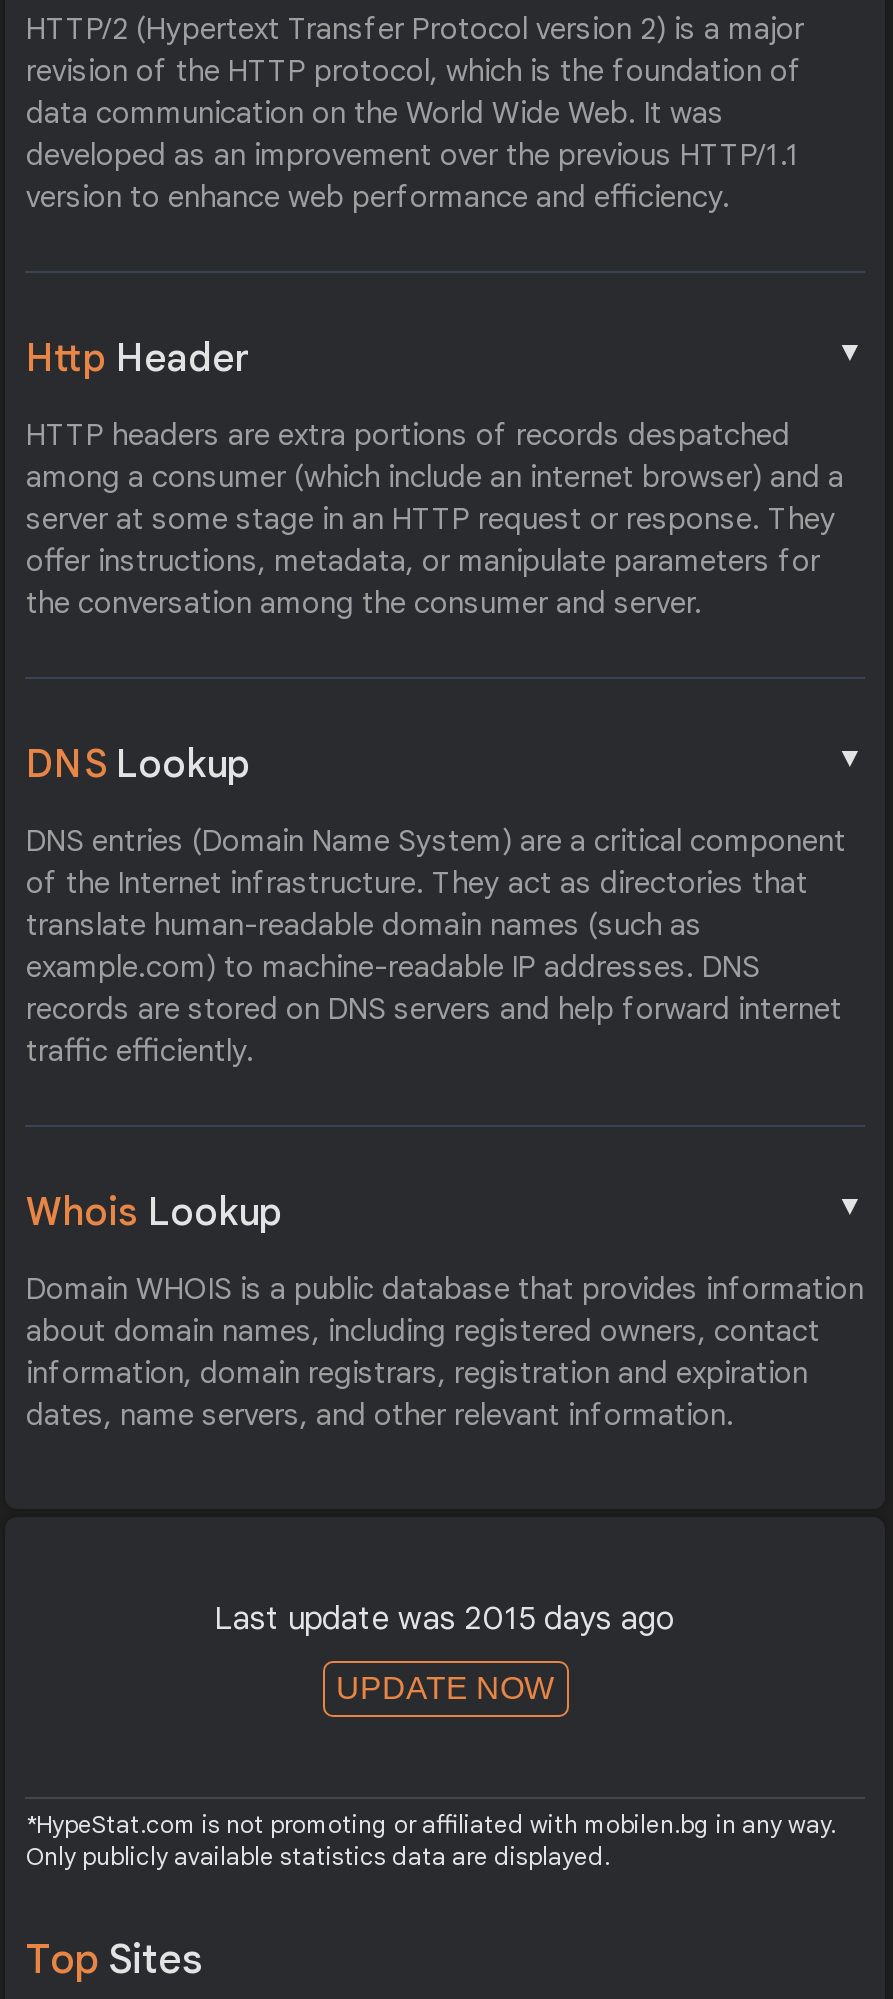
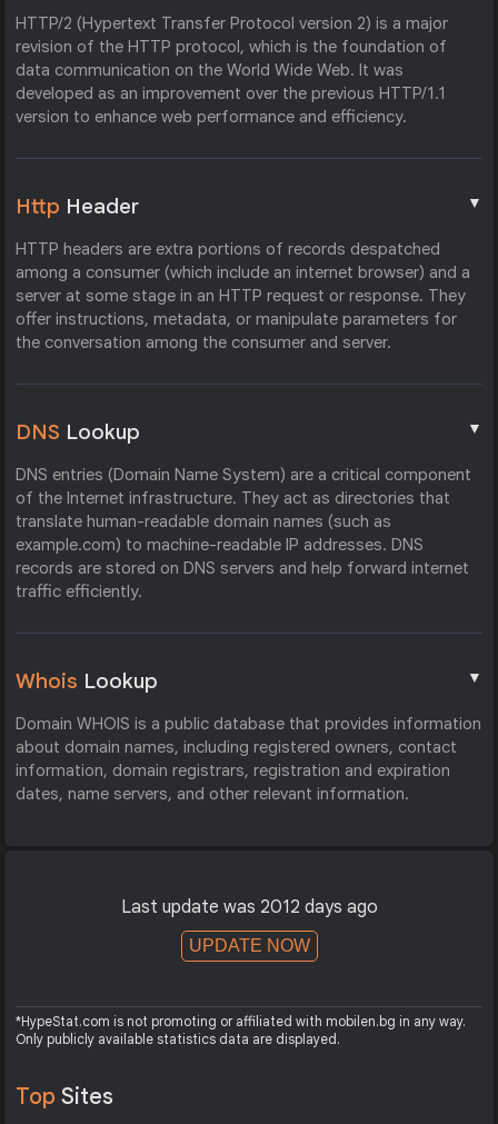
[214,1599,676,1639] Last update was 2015 days ago -> [121,896,377,919] Last update was 2012 days ago

